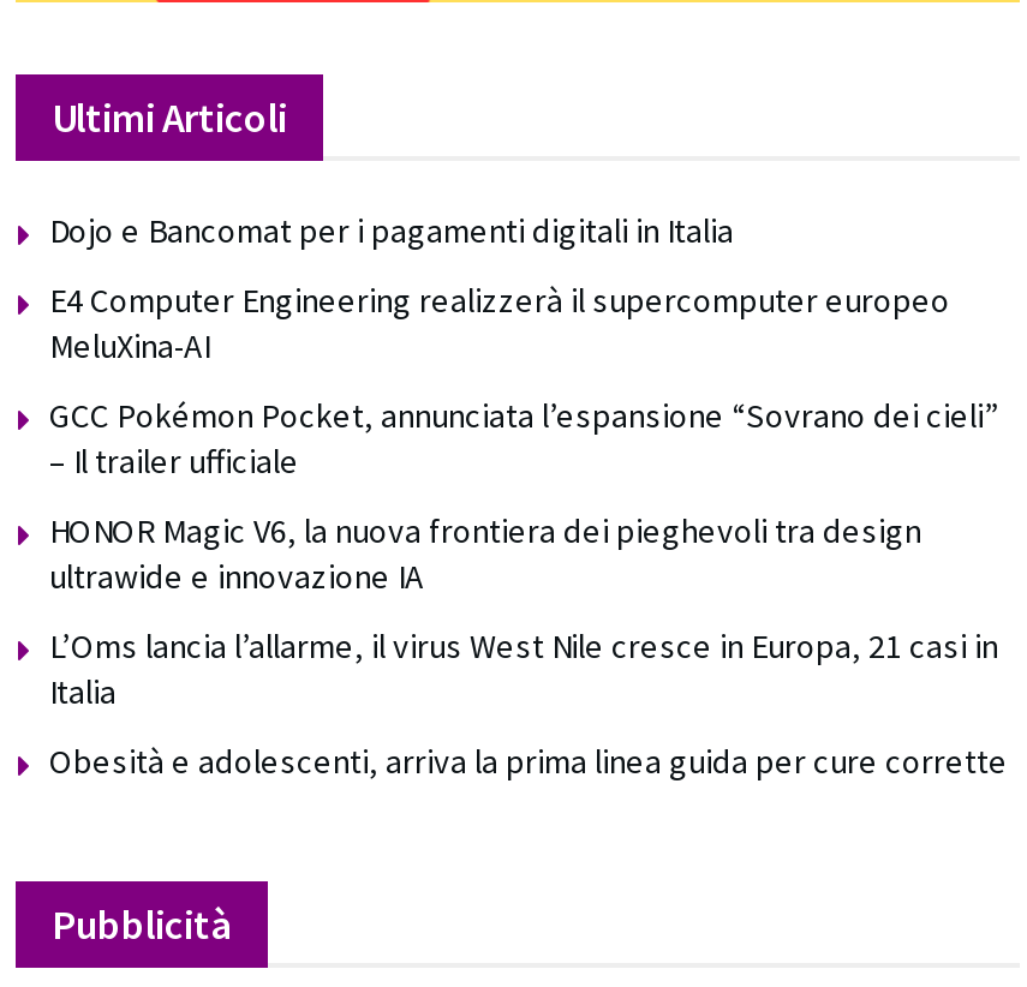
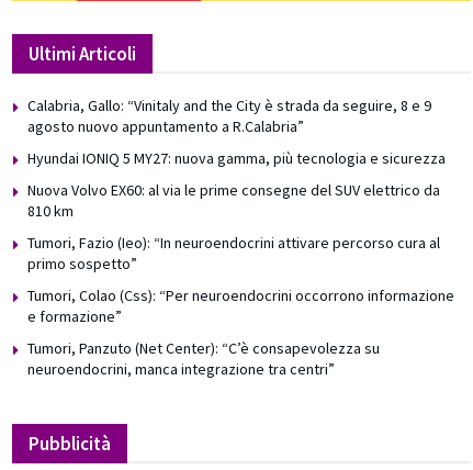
[49,208,734,251] Dojo e Bancomat per i pagamenti digitali in Italia -> [27,95,431,136] Calabria, Gallo: “Vinitaly and the City è strada da seguire, 8 e 9 | agosto nuovo appuntamento a R.Calabria”
[49,278,950,366] E4 Computer Engineering realizzerà il supercomputer europeo | MeluXina-AI -> [27,148,446,168] Hyundai IONIQ 5 MY27: nuova gamma, più tecnologia e sicurezza
[49,393,998,482] GCC Pokémon Pocket, annunciata l’espansione “Sovrano dei cieli” | – Il trailer ufficiale -> [27,180,440,220] Nuova Volvo EX60: al via le prime consegne del SUV elettrico da | 810 km
[49,508,921,597] HONOR Magic V6, la nuova frontiera dei pieghevoli tra design | ultrawide e innovazione IA -> [27,232,440,273] Tumori, Fazio (Ieo): “In neuroendocrini attivare percorso cura al | primo sospetto”
[49,623,998,712] L’Oms lancia l’allarme, il virus West Nile cresce in Europa, 21 casi in | Italia -> [27,285,454,326] Tumori, Colao (Css): “Per neuroendocrini occorrono informazione | e formazione”
[49,739,1008,782] Obesità e adolescenti, arriva la prima linea guida per cure corrette -> [27,338,380,378] Tumori, Panzuto (Net Center): “C’è consapevolezza su | neuroendocrini, manca integrazione tra centri”

